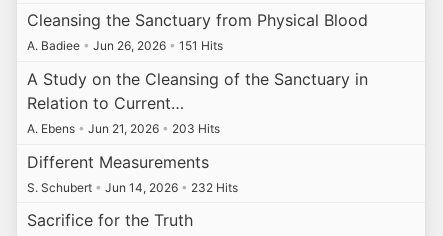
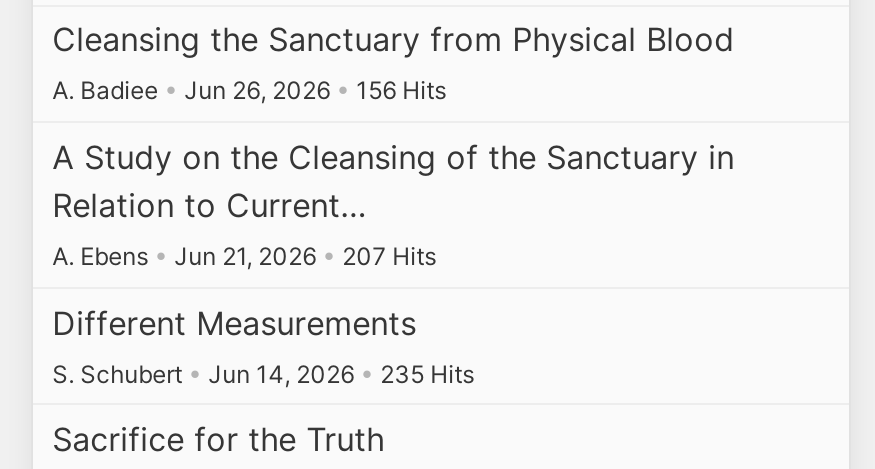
[27,38,223,53] A. Badiee • Jun 26, 2026 • 151 Hits -> [52,76,446,106] A. Badiee • Jun 26, 2026 • 156 Hits
[27,121,220,136] A. Ebens • Jun 21, 2026 • 203 Hits -> [52,241,436,271] A. Ebens • Jun 21, 2026 • 207 Hits
[27,180,238,195] S. Schubert • Jun 14, 2026 • 232 Hits -> [52,358,474,388] S. Schubert • Jun 14, 2026 • 235 Hits

